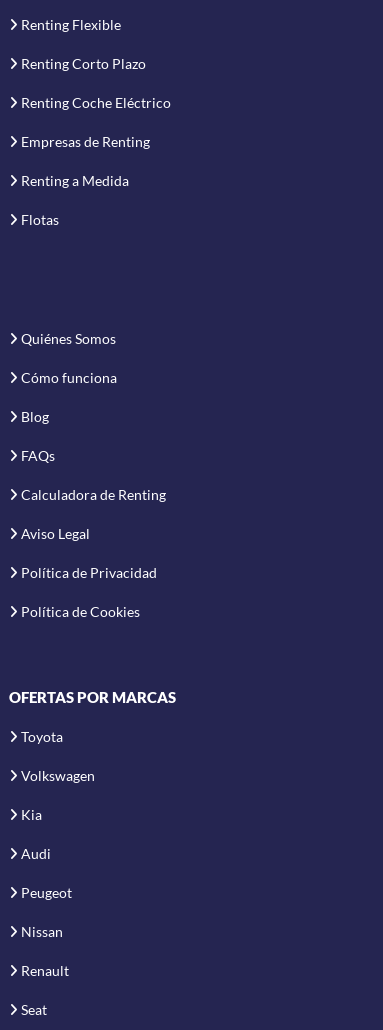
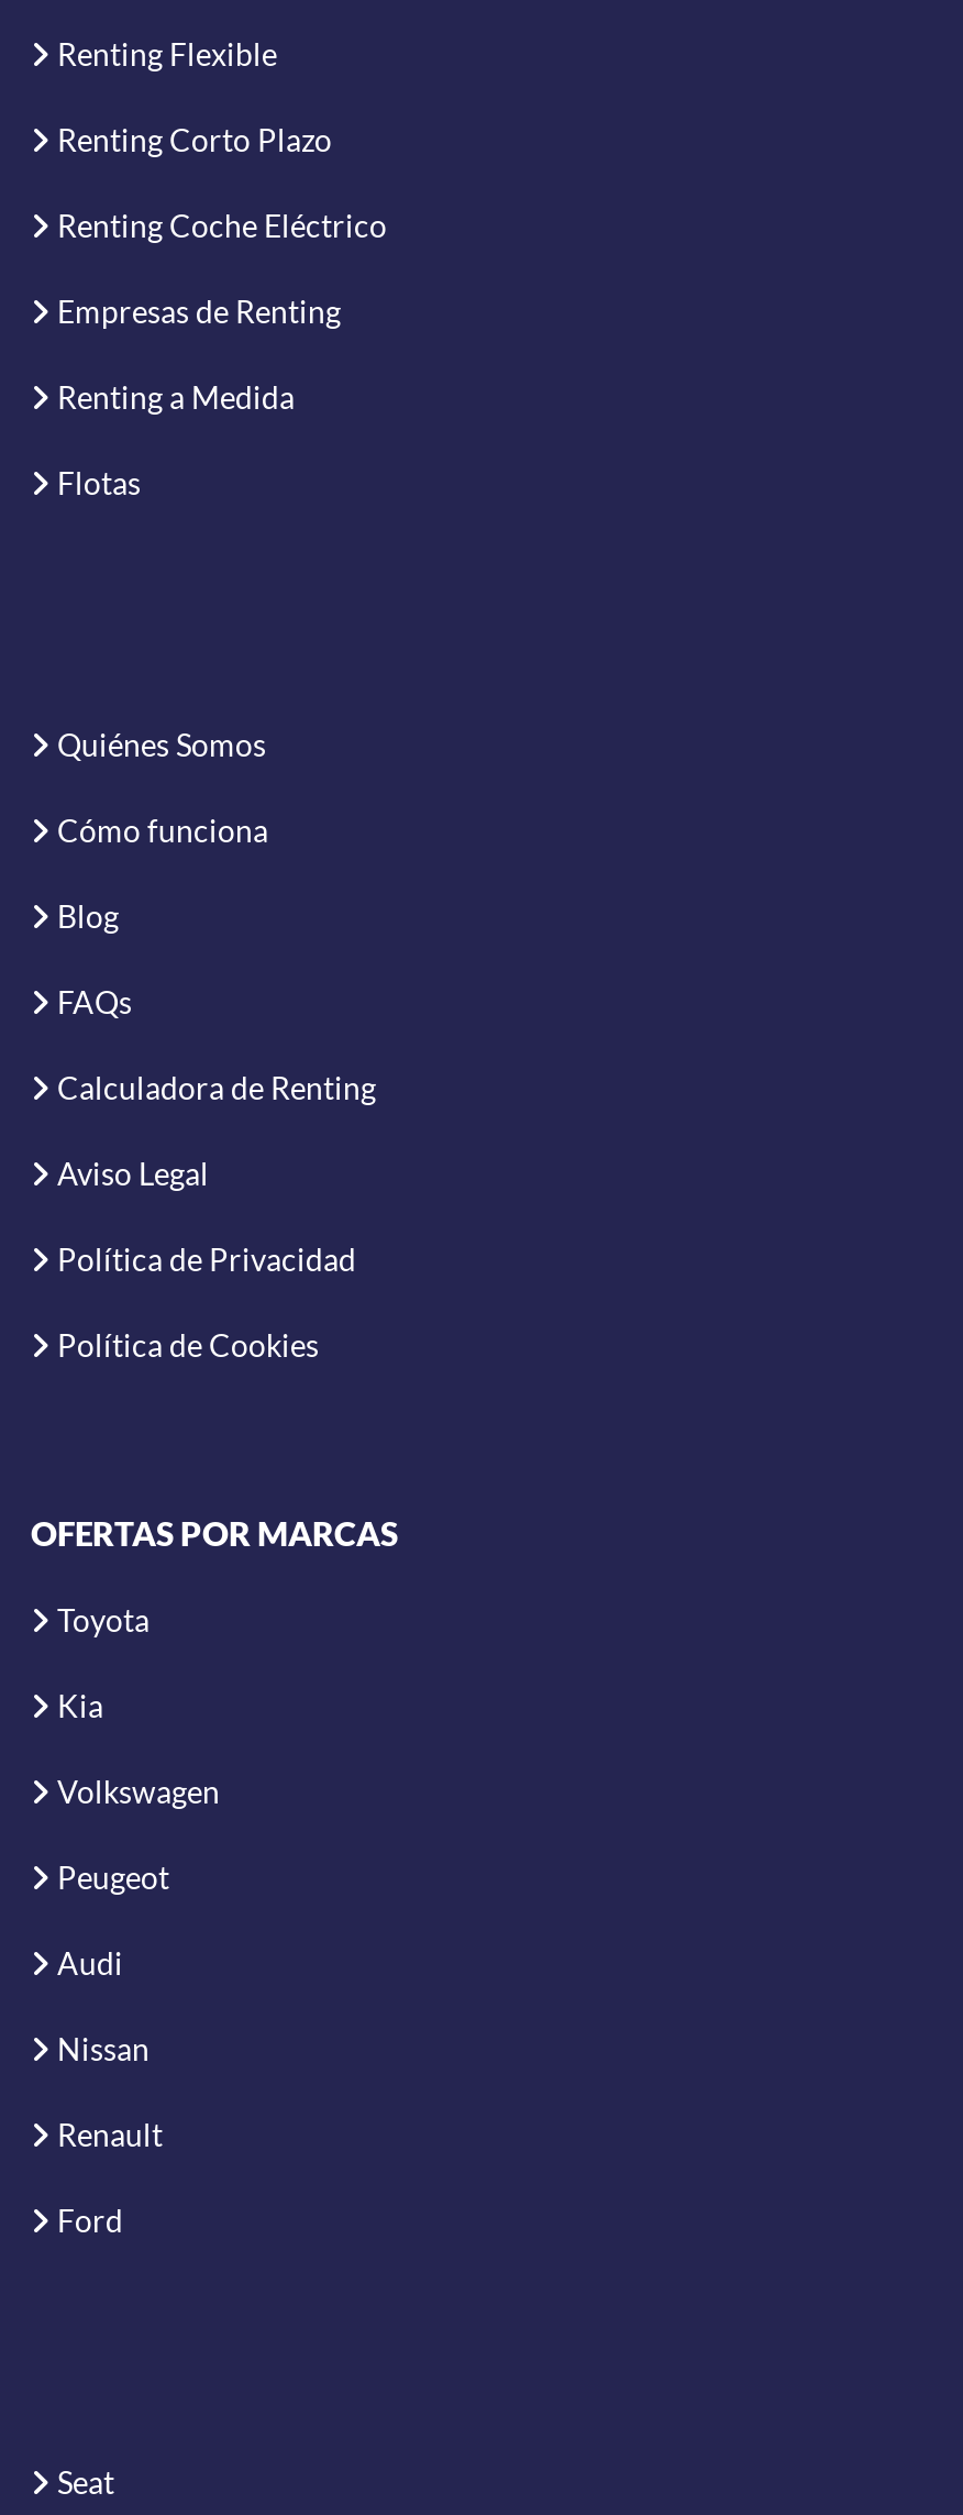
moved [21,806,42,823] -> [57,1688,103,1725]: Kia
moved [21,884,72,901] -> [57,1859,169,1897]: Peugeot
none -> [57,2202,123,2240] Ford

